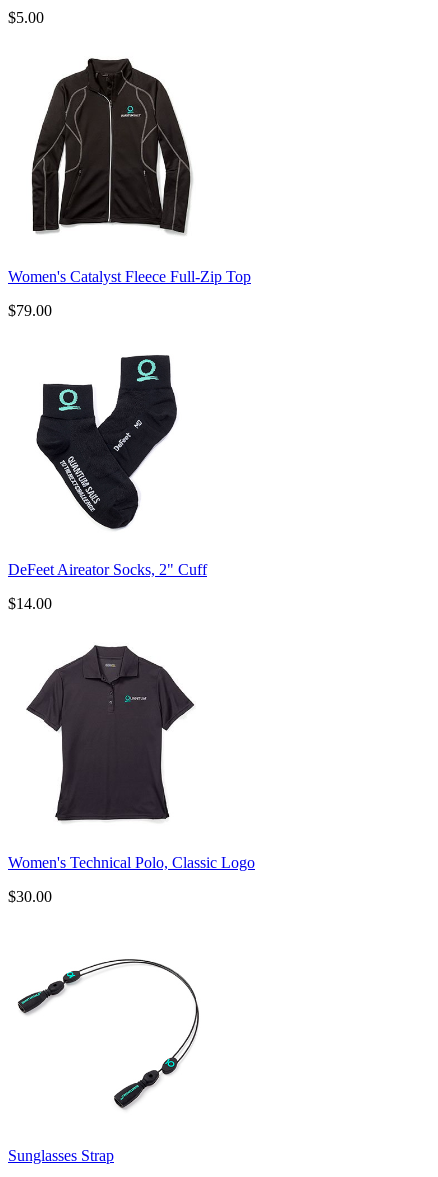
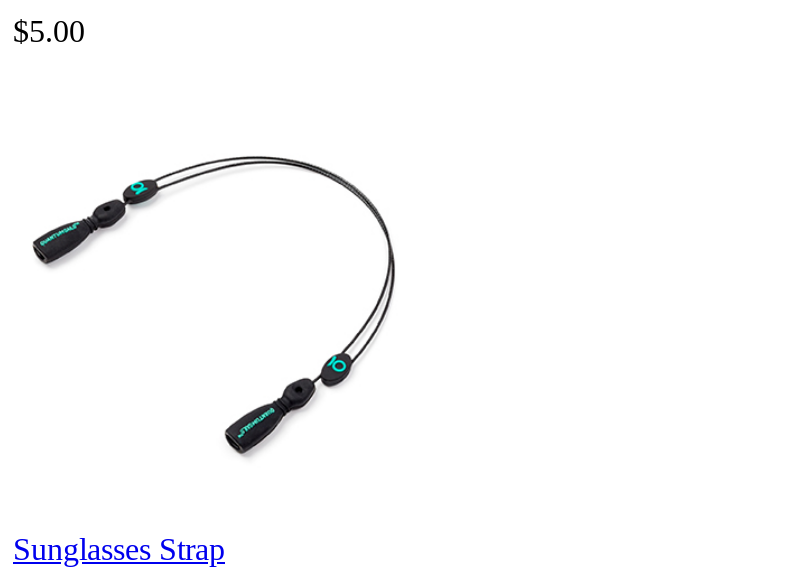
[8,57,251,319] [image] | Women's Catalyst Fleece Full-Zip Top | $79.00 -> none
[8,354,207,612] [image] | DeFeet Aireator Socks, 2" Cuff | $14.00 -> none
[8,644,255,905] [image] | Women's Technical Polo, Classic Logo | $30.00 -> none

